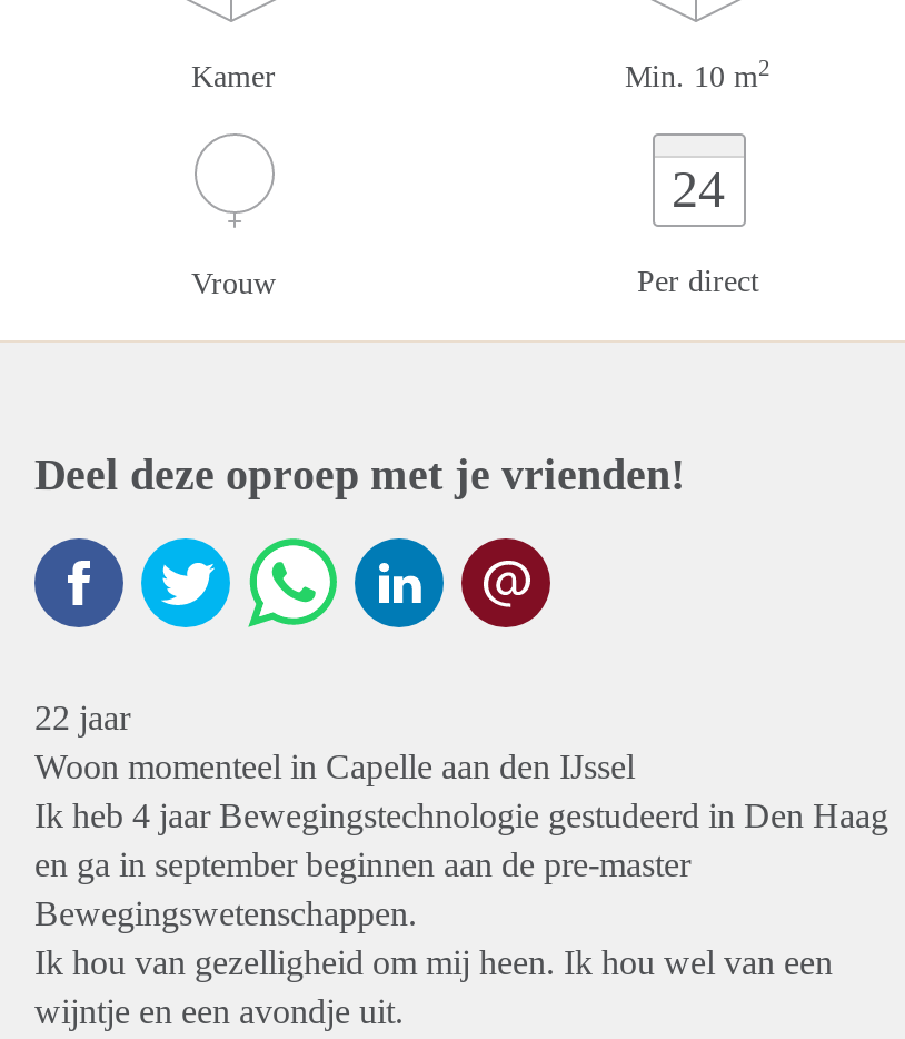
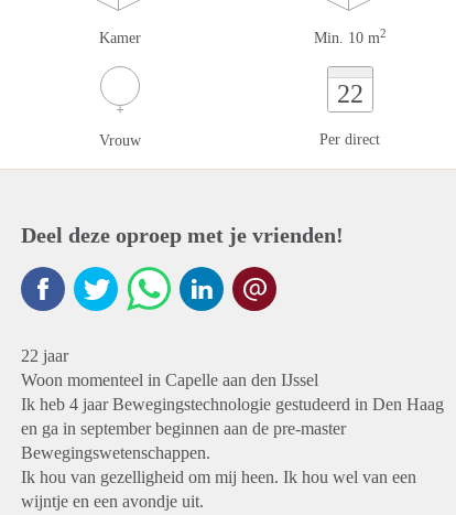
[672,160,725,218] 24 -> [336,79,363,108] 22

